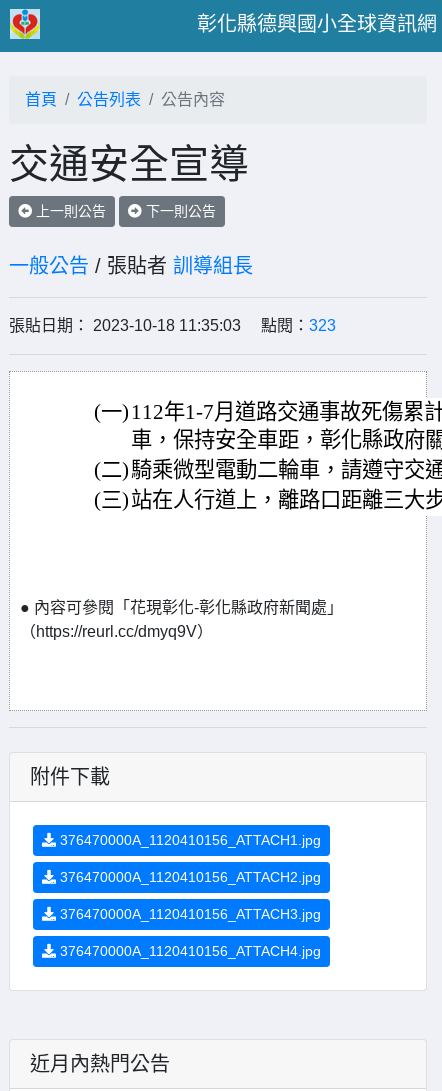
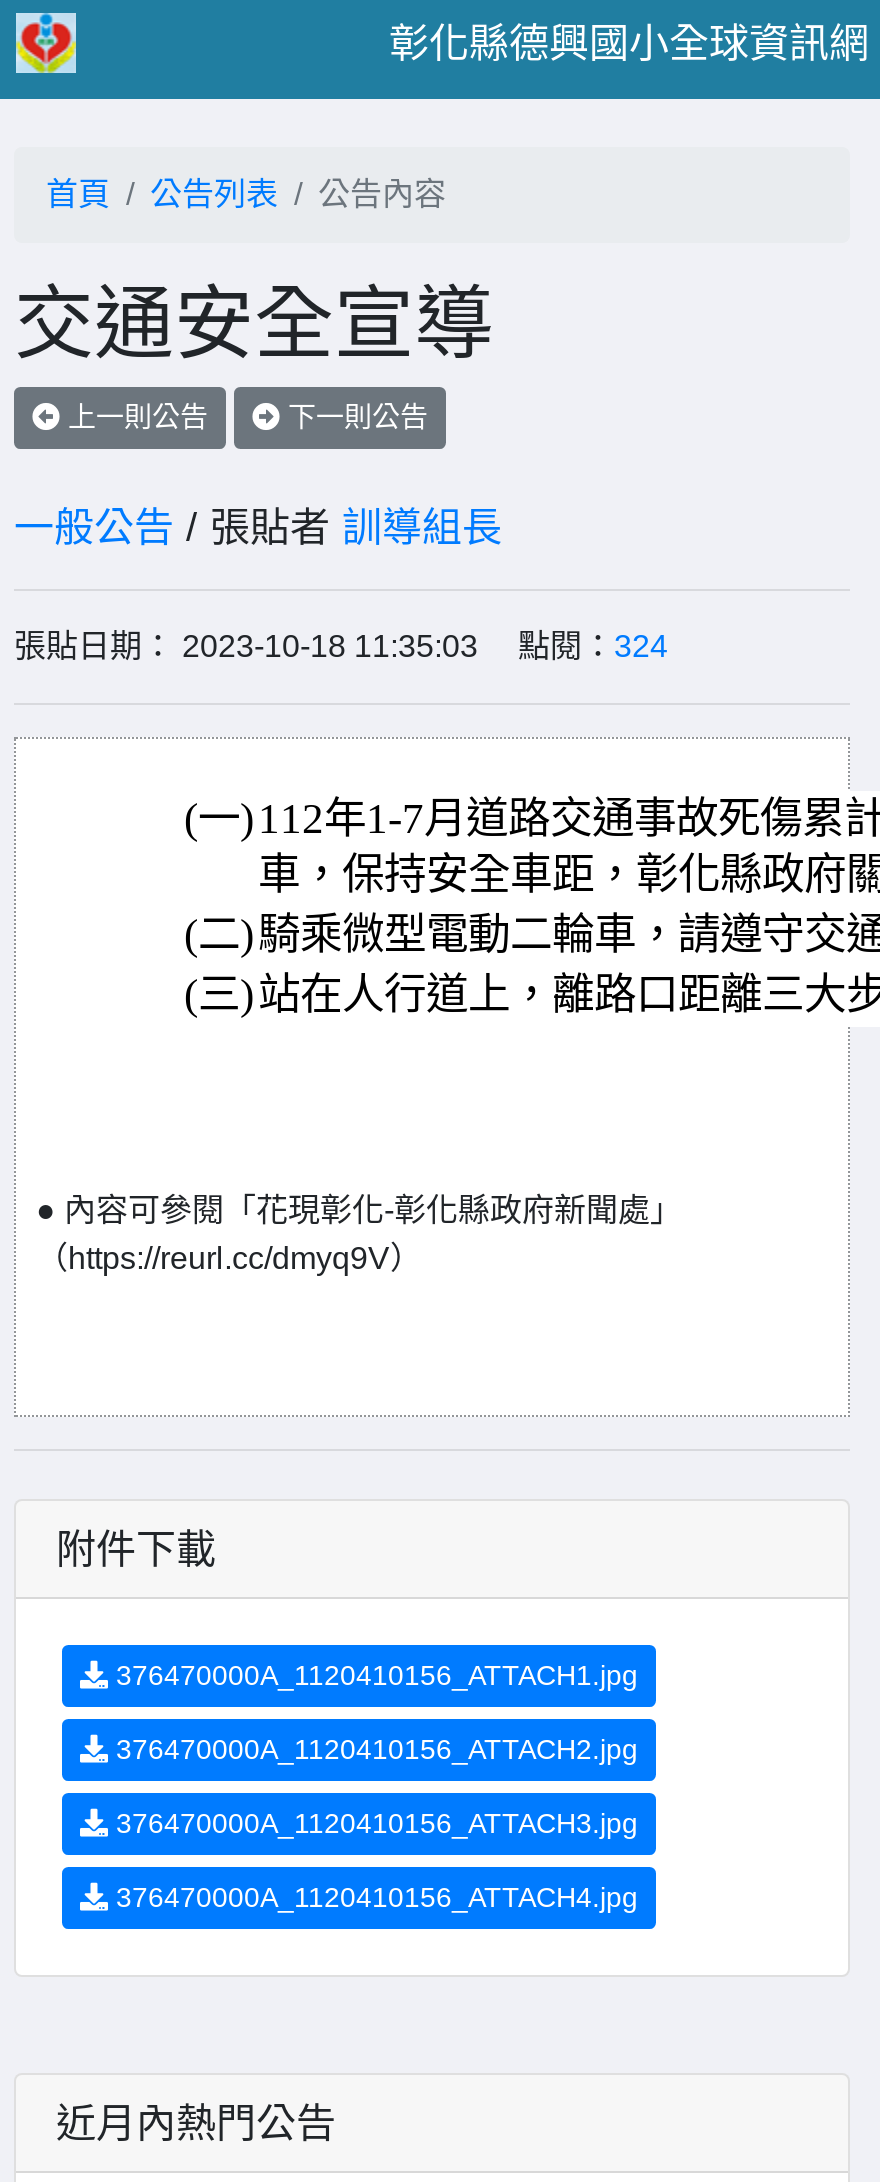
[9,317,336,334] 張貼日期： 2023-10-18 11:35:03 點閱：323 -> [14,629,668,663] 張貼日期： 2023-10-18 11:35:03 點閱：324

